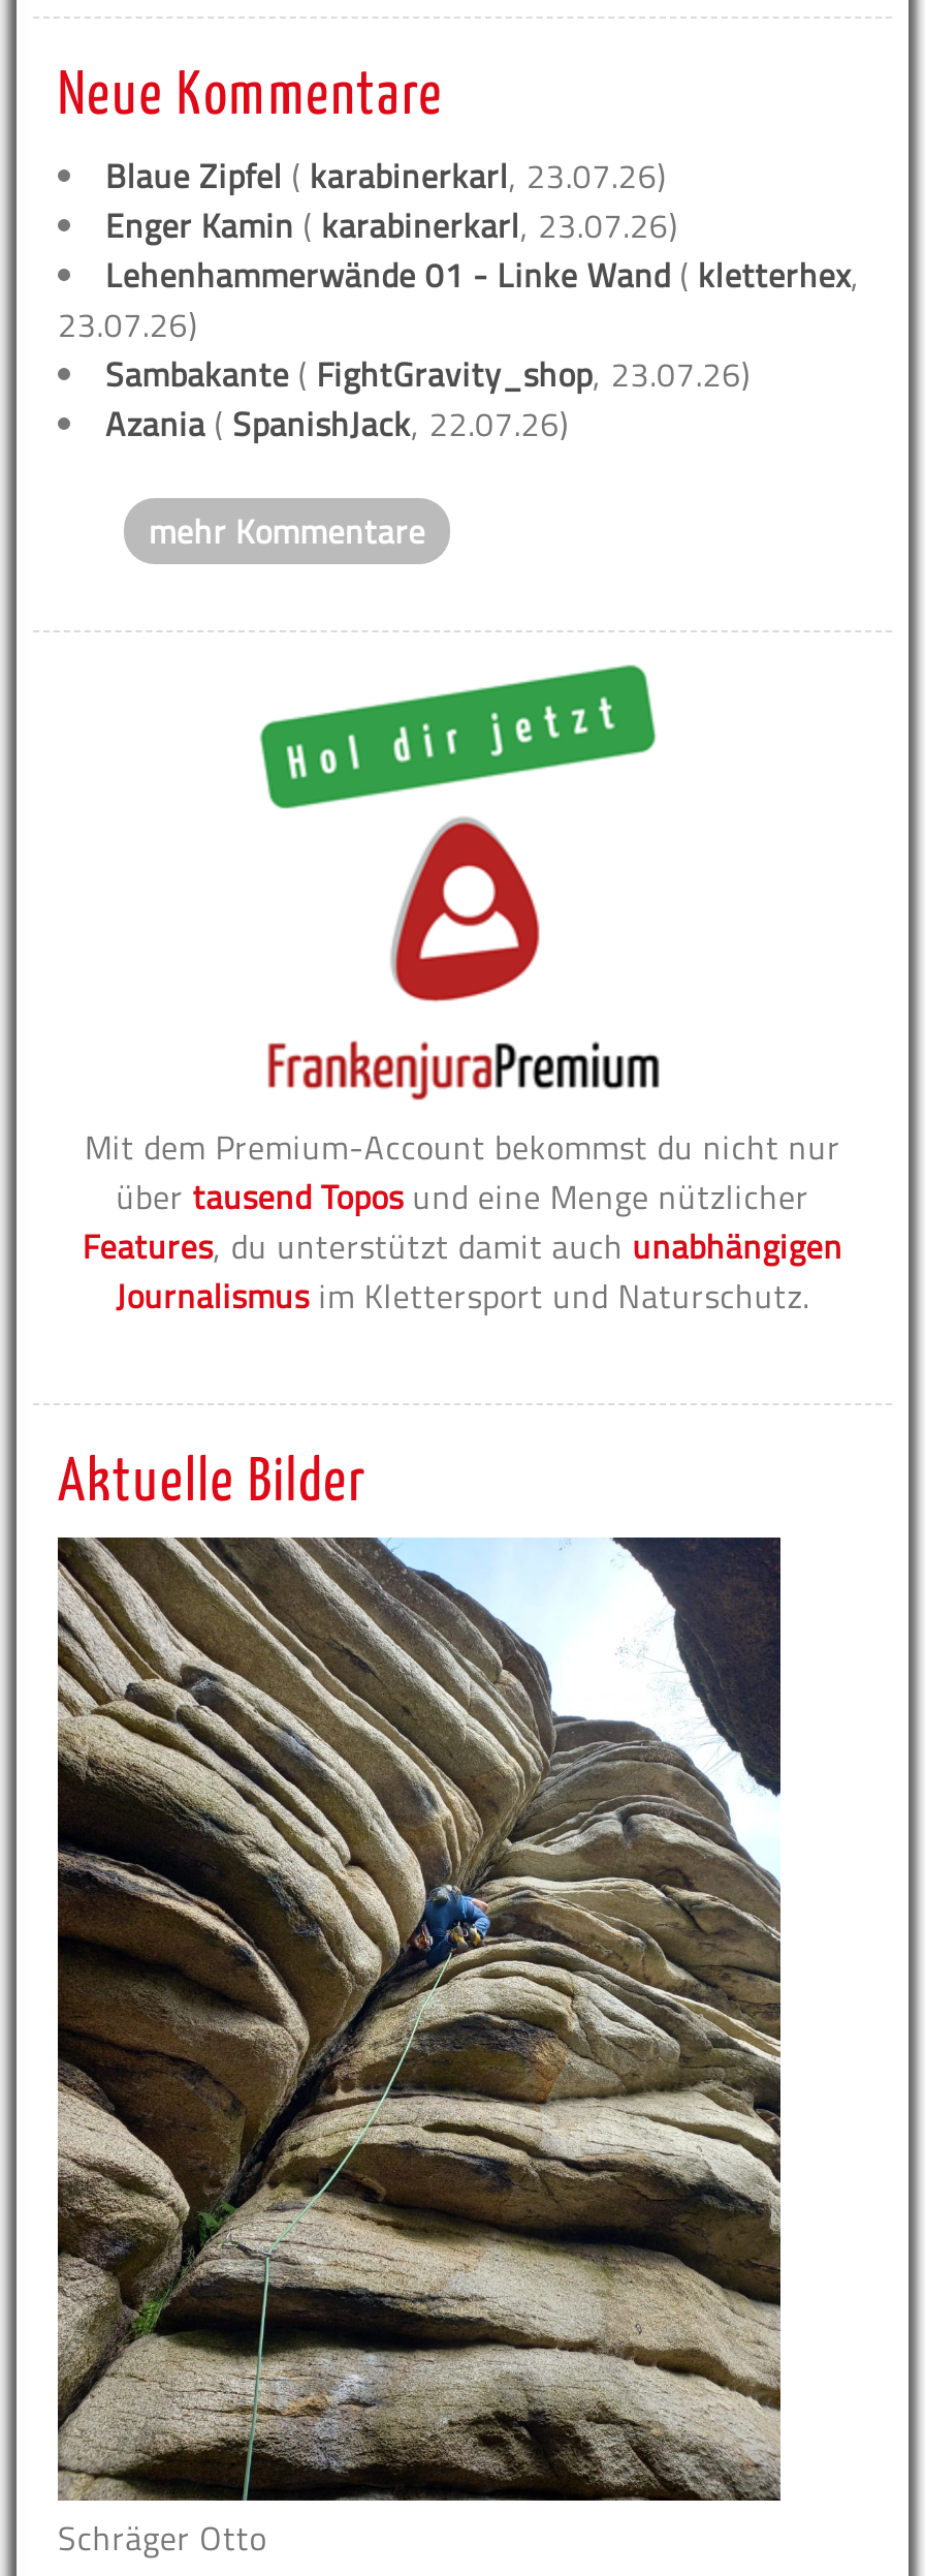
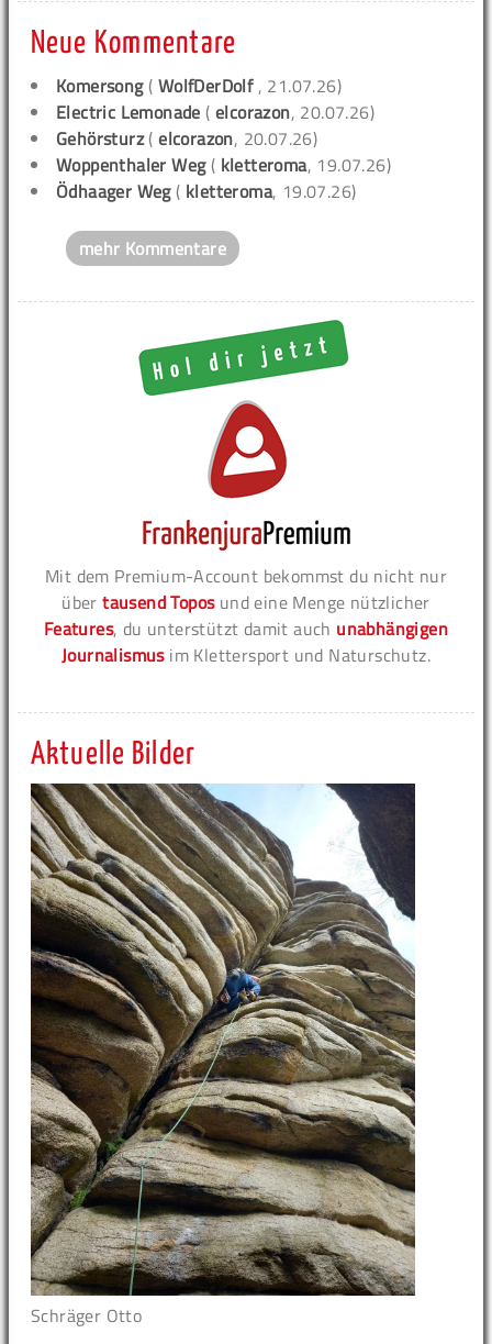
[58,150,860,447] Blaue Zipfel (karabinerkarl, 23.07.26) | Enger Kamin (karabinerkarl, 23.07.26) | Lehenhammerwände 01 - Linke Wand (kletterhex, | 23.07.26) | Sambakante (FightGravity_shop, 23.07.26) | Azania (SpanishJack, 22.07.26) -> [56,72,391,204] Komersong (WolfDerDolf, 21.07.26) | Electric Lemonade (elcorazon, 20.07.26) | Gehörsturz (elcorazon, 20.07.26) | Woppenthaler Weg (kletteroma, 19.07.26) | Ödhaager Weg (kletteroma, 19.07.26)

